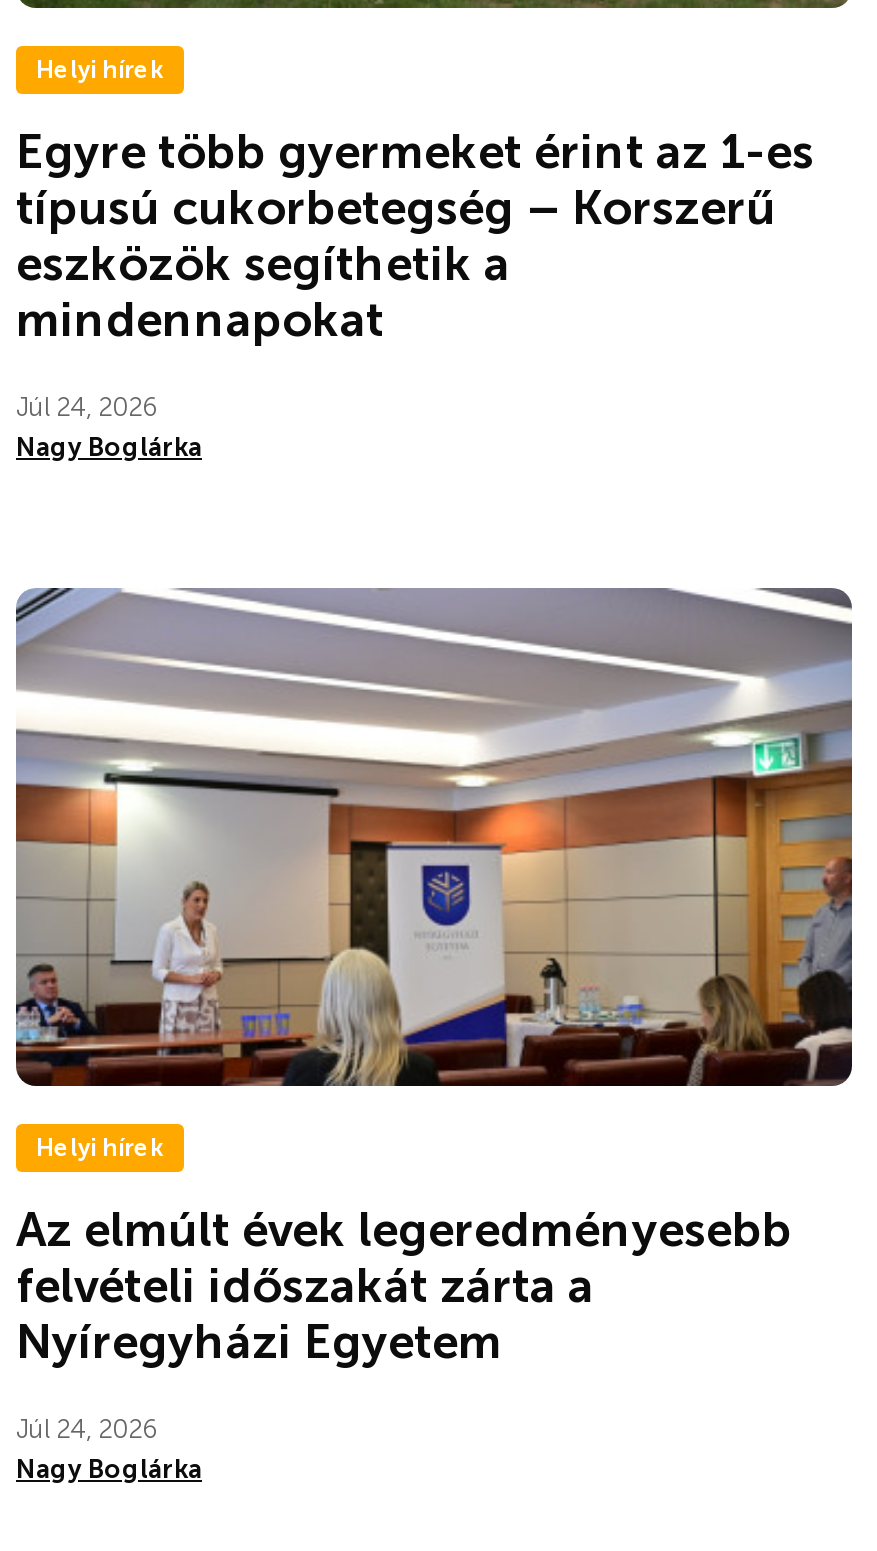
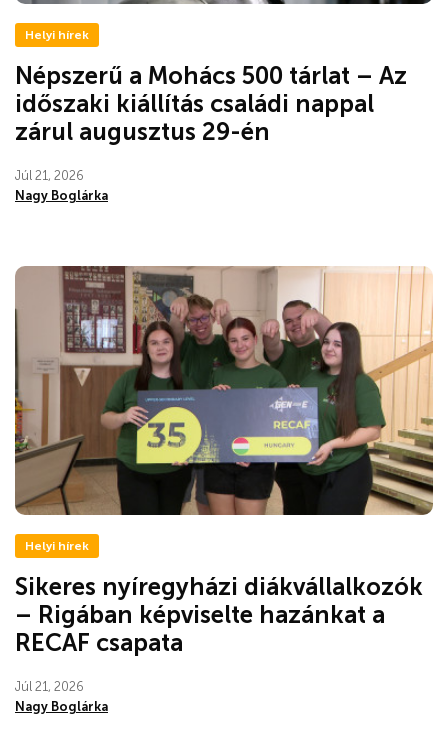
[16,123,814,349] Egyre több gyermeket érint az 1-es | típusú cukorbetegség – Korszerű | eszközök segíthetik a | mindennapokat -> [15,61,407,146] Népszerű a Mohács 500 tárlat – Az | időszaki kiállítás családi nappal | zárul augusztus 29-én
[16,393,158,423] Júl 24, 2026 -> [15,168,84,183] Júl 21, 2026
[14,586,854,1088] [image] -> [14,265,434,516] [image]
[16,1200,792,1370] Az elmúlt évek legeredményesebb | felvételi időszakát zárta a | Nyíregyházi Egyetem -> [15,572,423,657] Sikeres nyíregyházi diákvállalkozók | – Rigában képviselte hazánkat a | RECAF csapata
[16,1414,158,1444] Júl 24, 2026 -> [15,679,84,694] Júl 21, 2026

